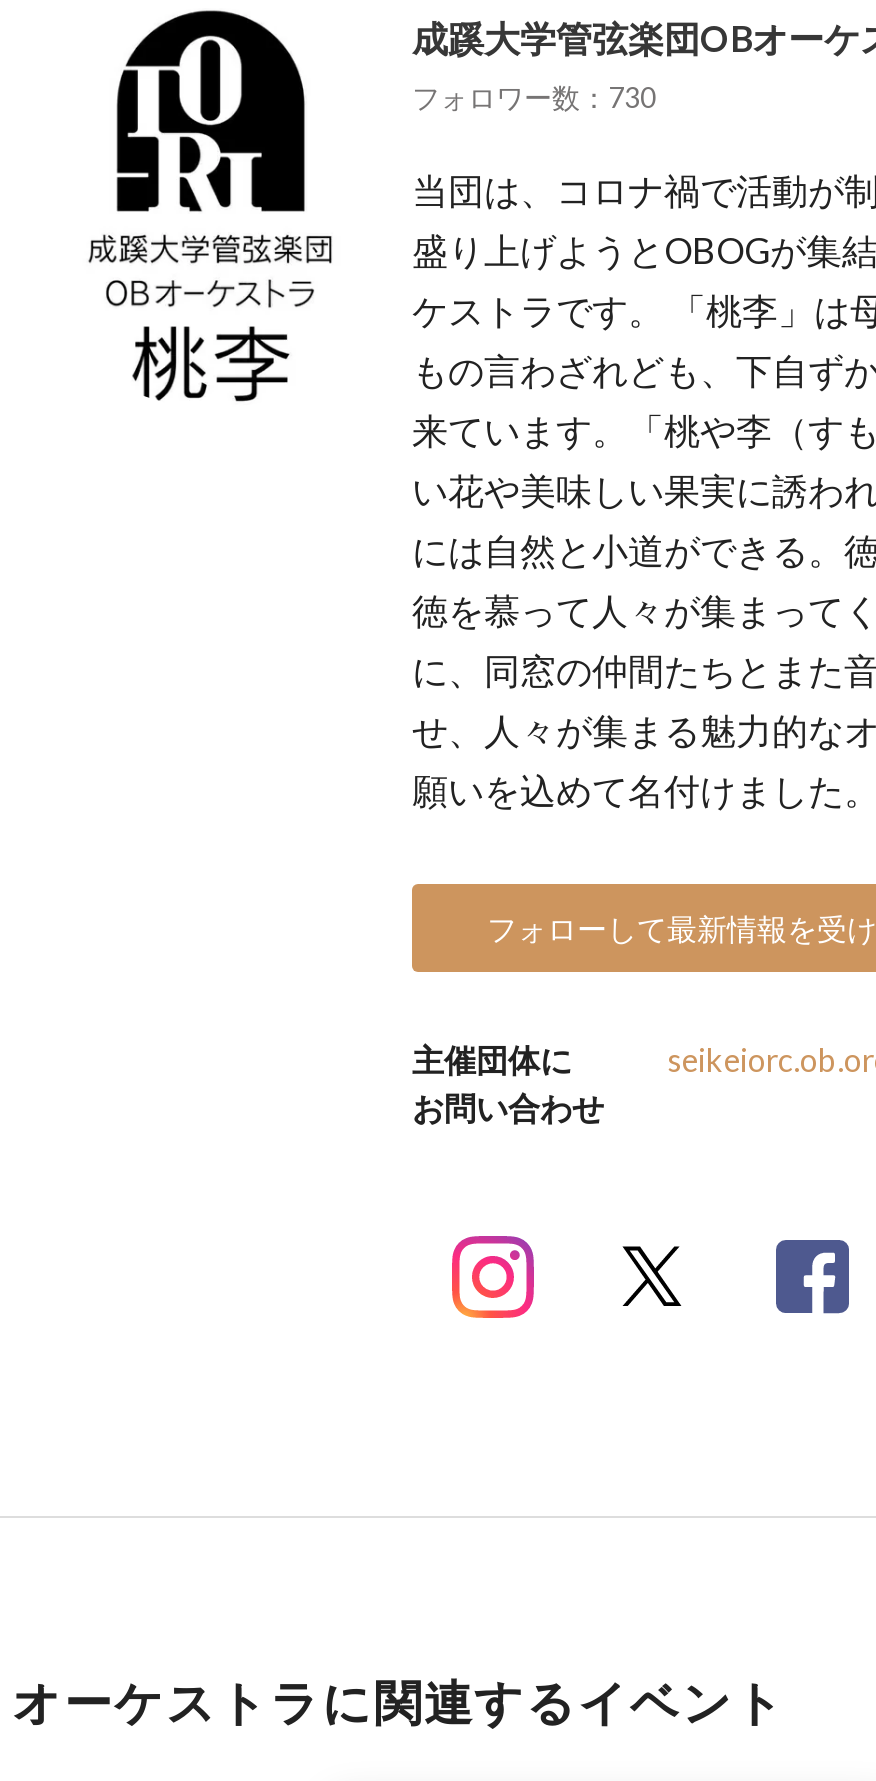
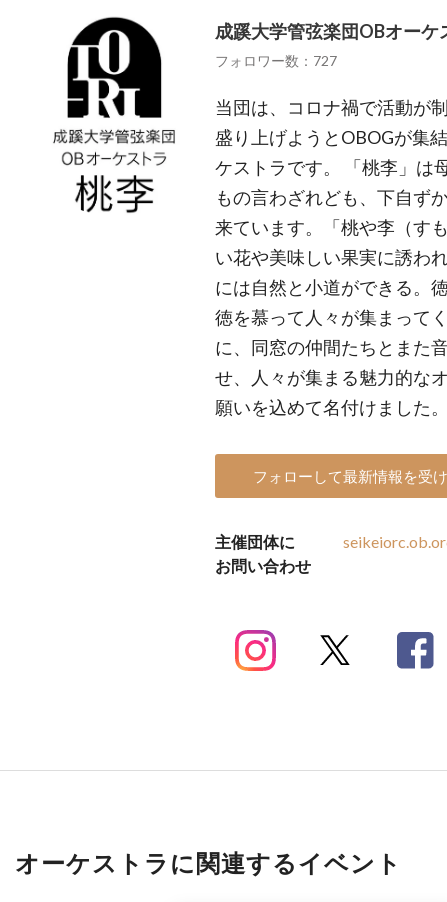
[412,80,656,114] フォロワー数：730 -> [215,52,337,69] フォロワー数：727

